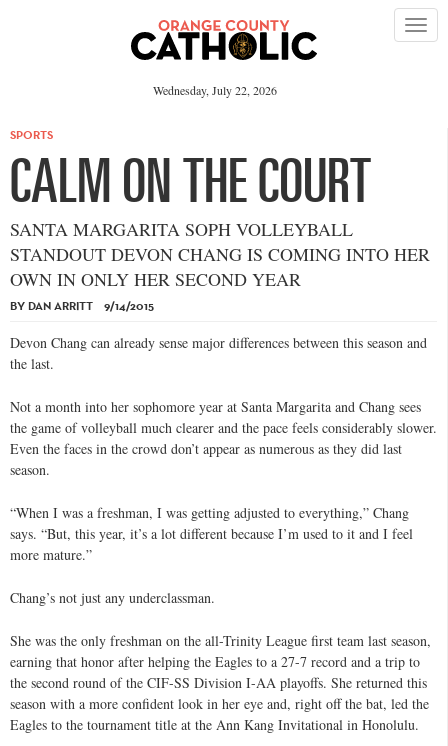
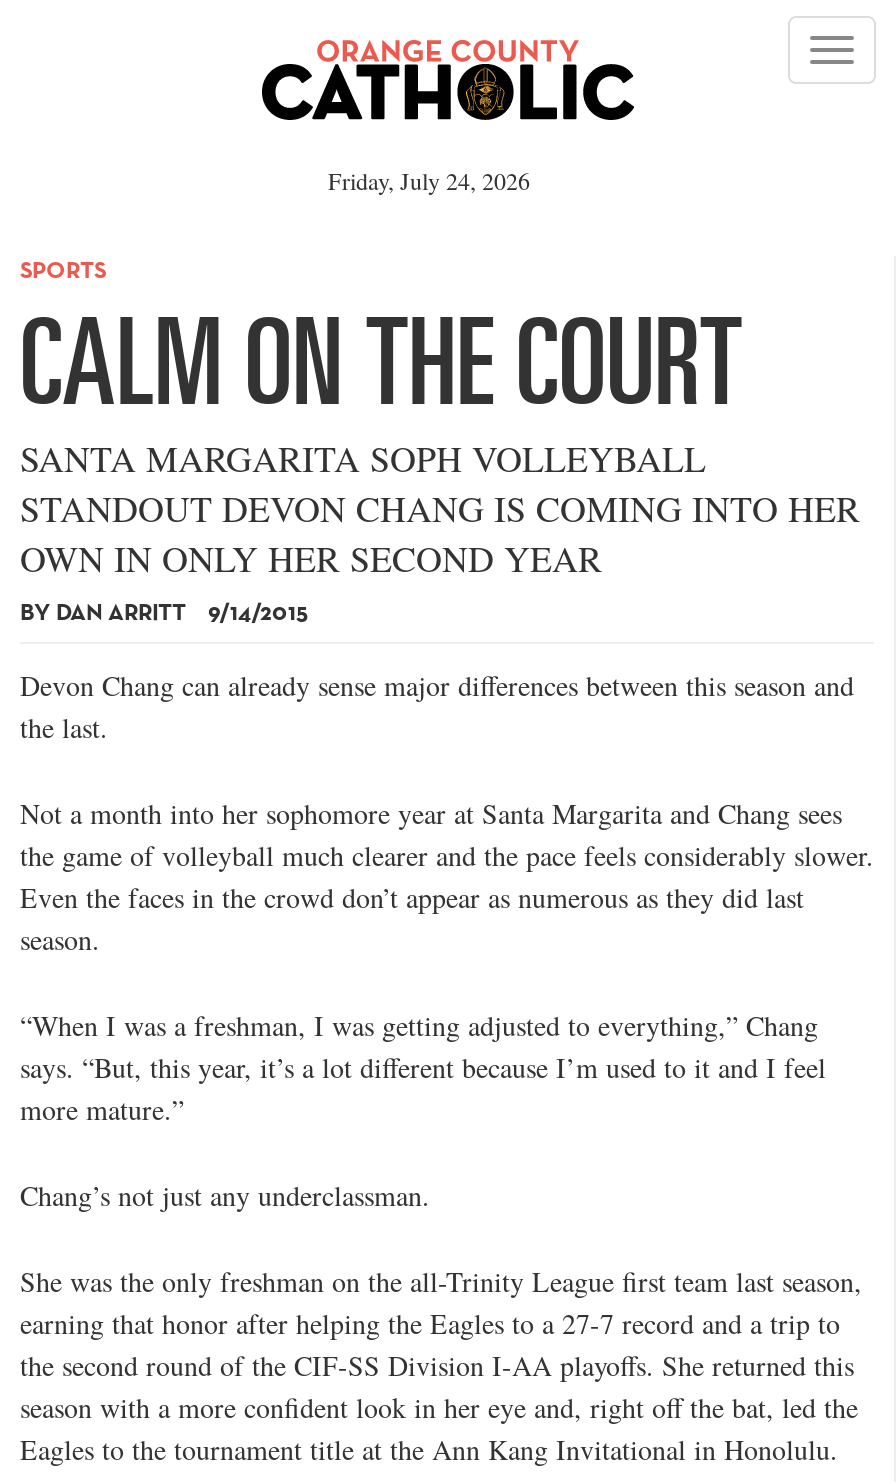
[152,82,279,98] Wednesday, July 22, 2026 -> [328,164,536,196] Friday, July 24, 2026

